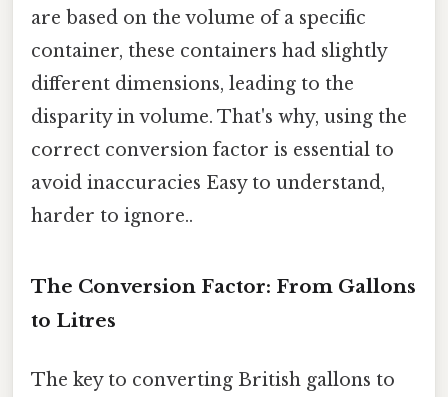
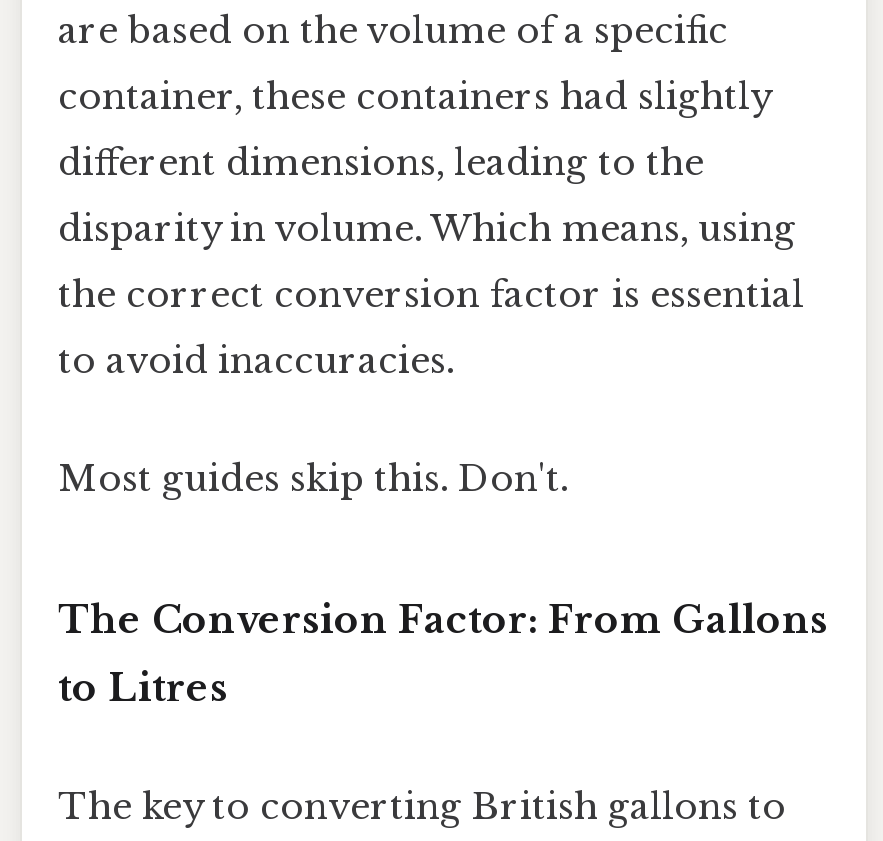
[31,106,407,128] disparity in volume. That's why, using the -> [58,207,796,251] disparity in volume. Which means, using
[31,139,394,161] correct conversion factor is essential to -> [58,273,804,317] the correct conversion factor is essential
[31,172,385,194] avoid inaccuracies Easy to understand, -> [58,339,454,383] to avoid inaccuracies.
[31,205,193,227] harder to ignore.. -> [58,458,568,502] Most guides skip this. Don't.

